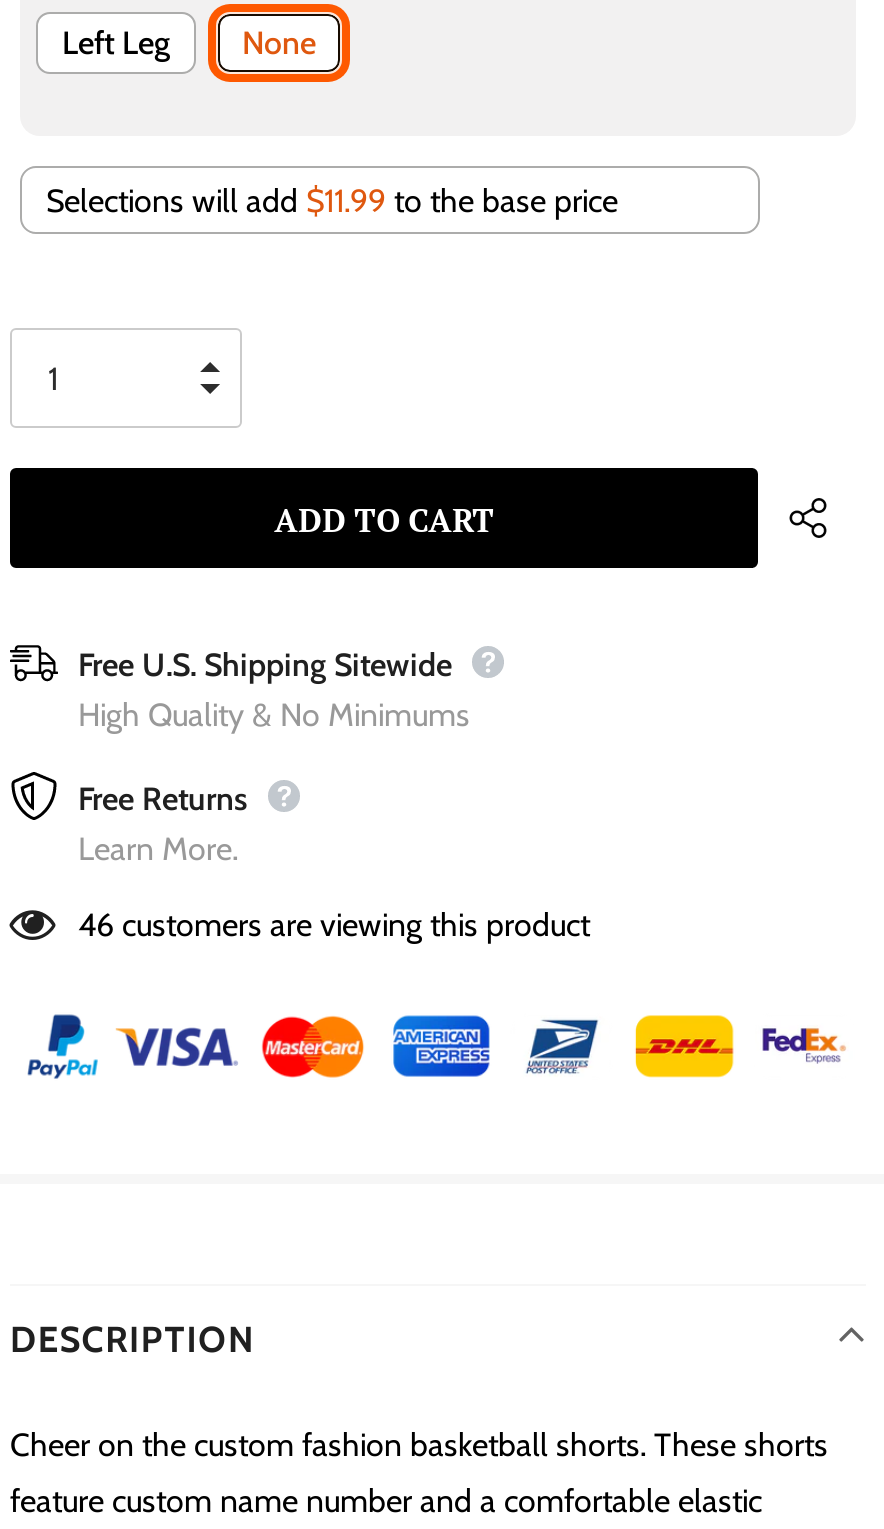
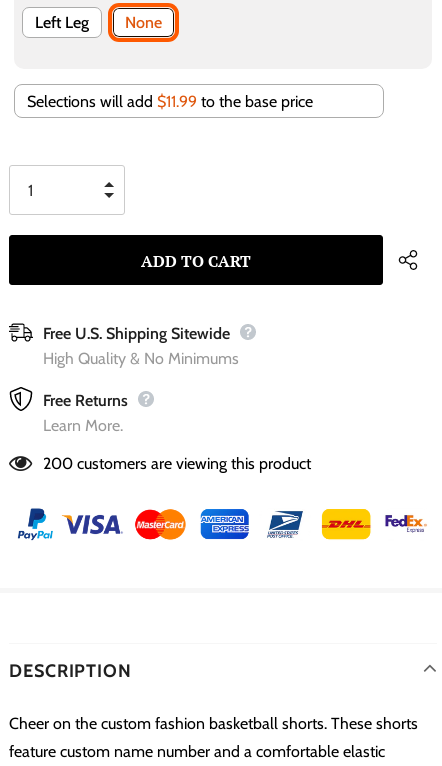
[78,906,590,944] 46 customers are viewing this product -> [43,454,311,473] 200 customers are viewing this product

